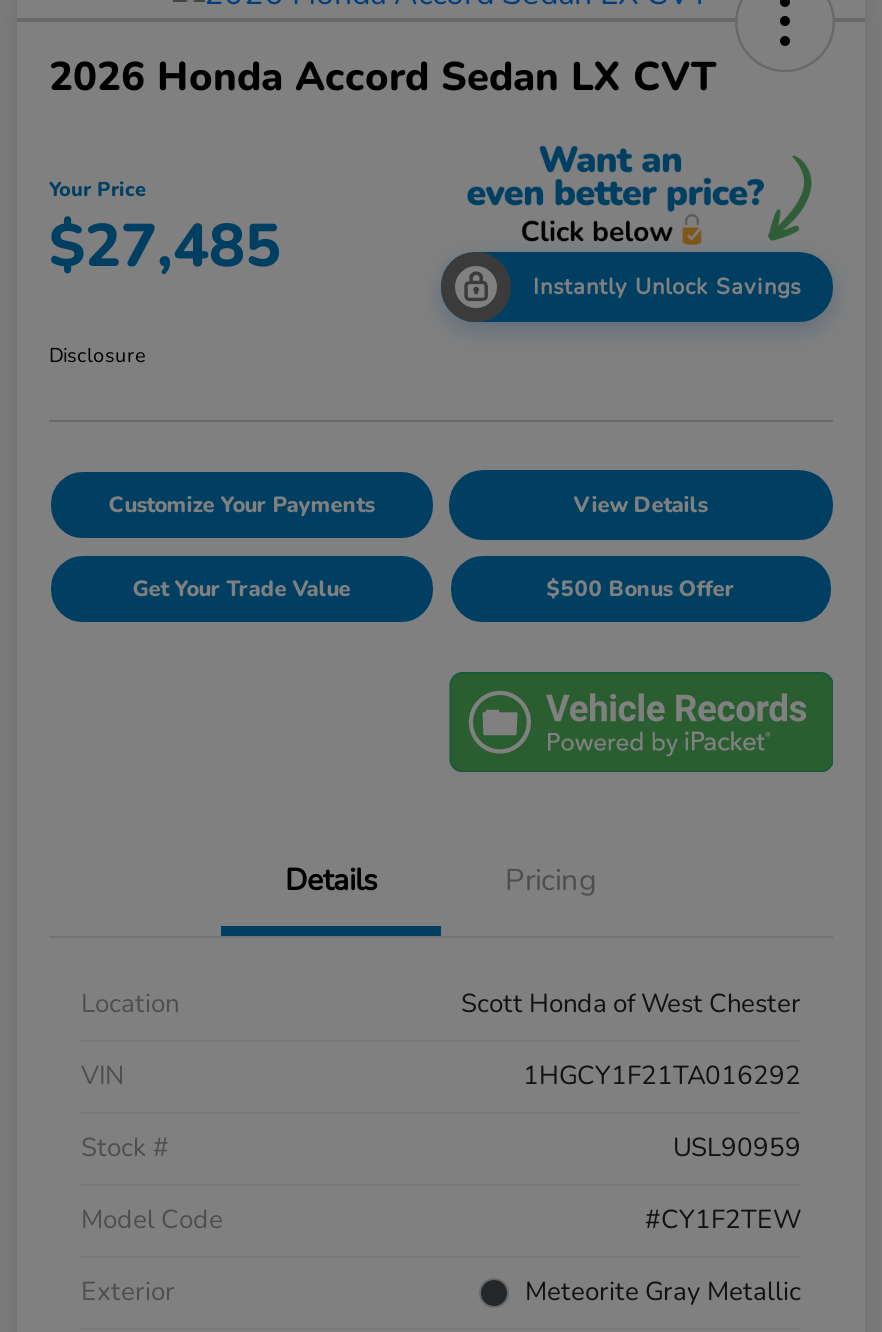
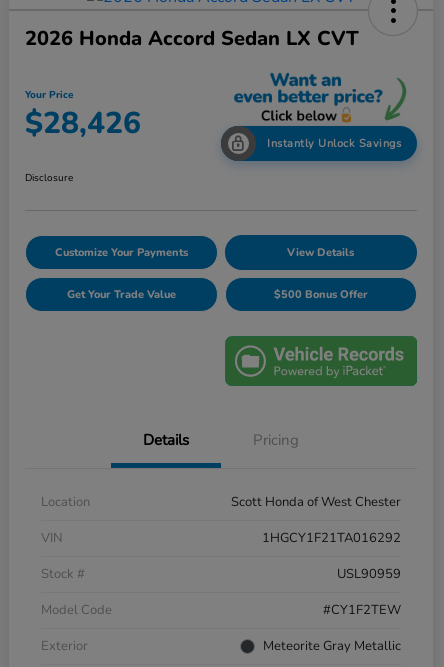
[49,206,281,288] $27,485 -> [25,103,141,144] $28,426

